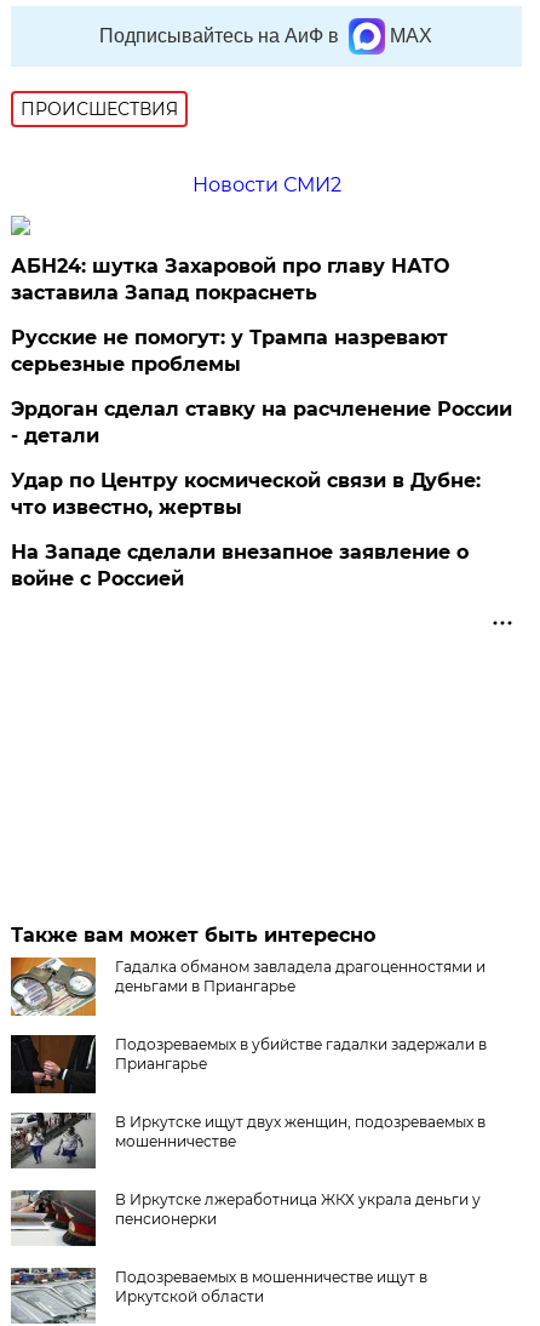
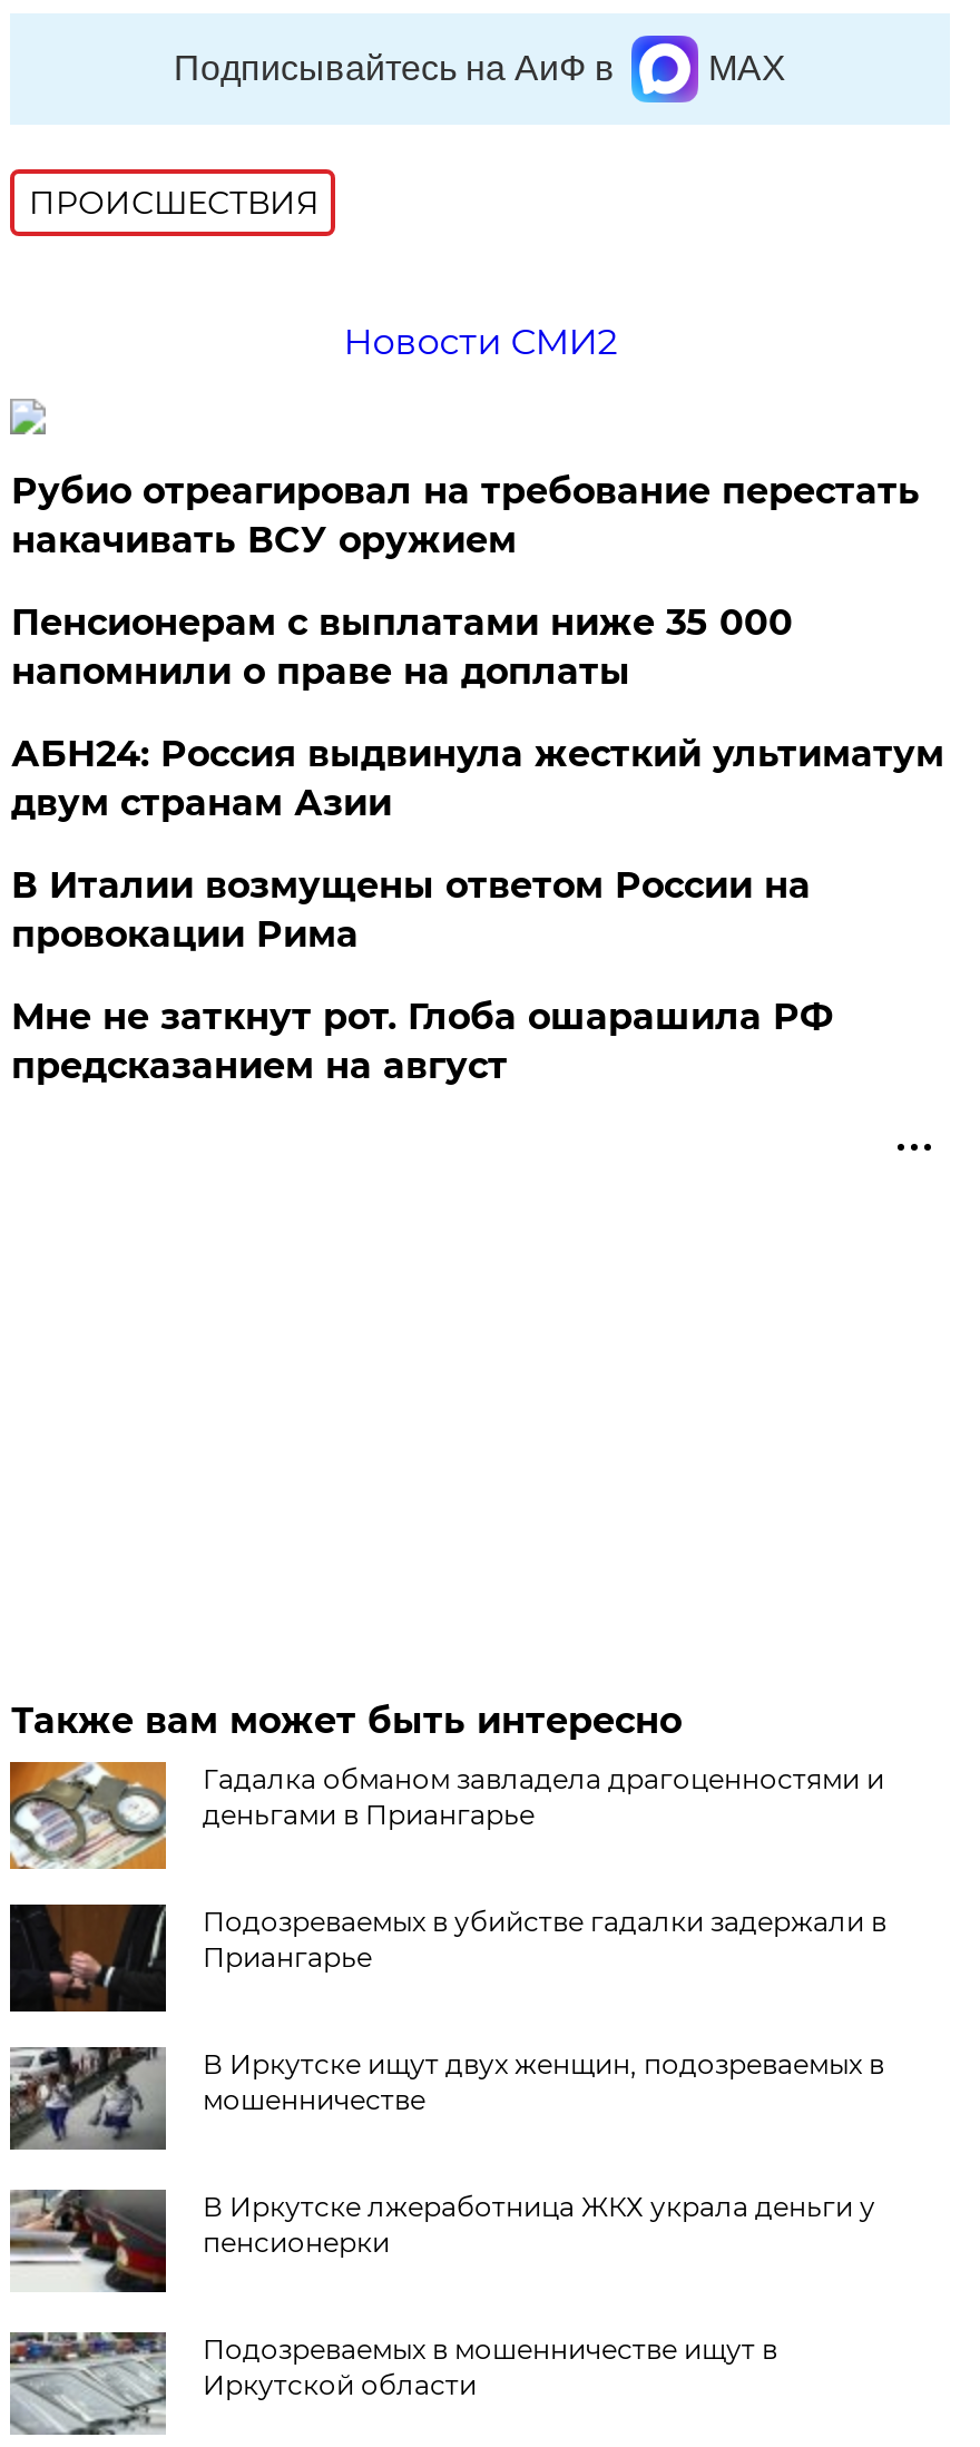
[11,255,450,305] АБН24: шутка Захаровой про главу НАТО | заставила Запад покраснеть -> [11,471,920,562] Рубио отреагировал на требование перестать | накачивать ВСУ оружием
[11,326,448,376] Русские не помогут: у Трампа назревают | серьезные проблемы -> [11,602,793,693] Пенсионерам с выплатами ниже 35 000 | напомнили о праве на доплаты
[11,398,513,448] Эрдоган сделал ставку на расчленение России | - детали -> [11,734,944,825] АБН24: Россия выдвинула жесткий ультиматум | двум странам Азии
[11,469,481,519] Удар по Центру космической связи в Дубне: | что известно, жертвы -> [11,865,811,956] В Италии возмущены ответом России на | провокации Рима
[11,541,469,591] На Западе сделали внезапное заявление о | войне с Россией -> [11,996,833,1088] Мне не заткнут рот. Глоба ошарашила РФ | предсказанием на август

